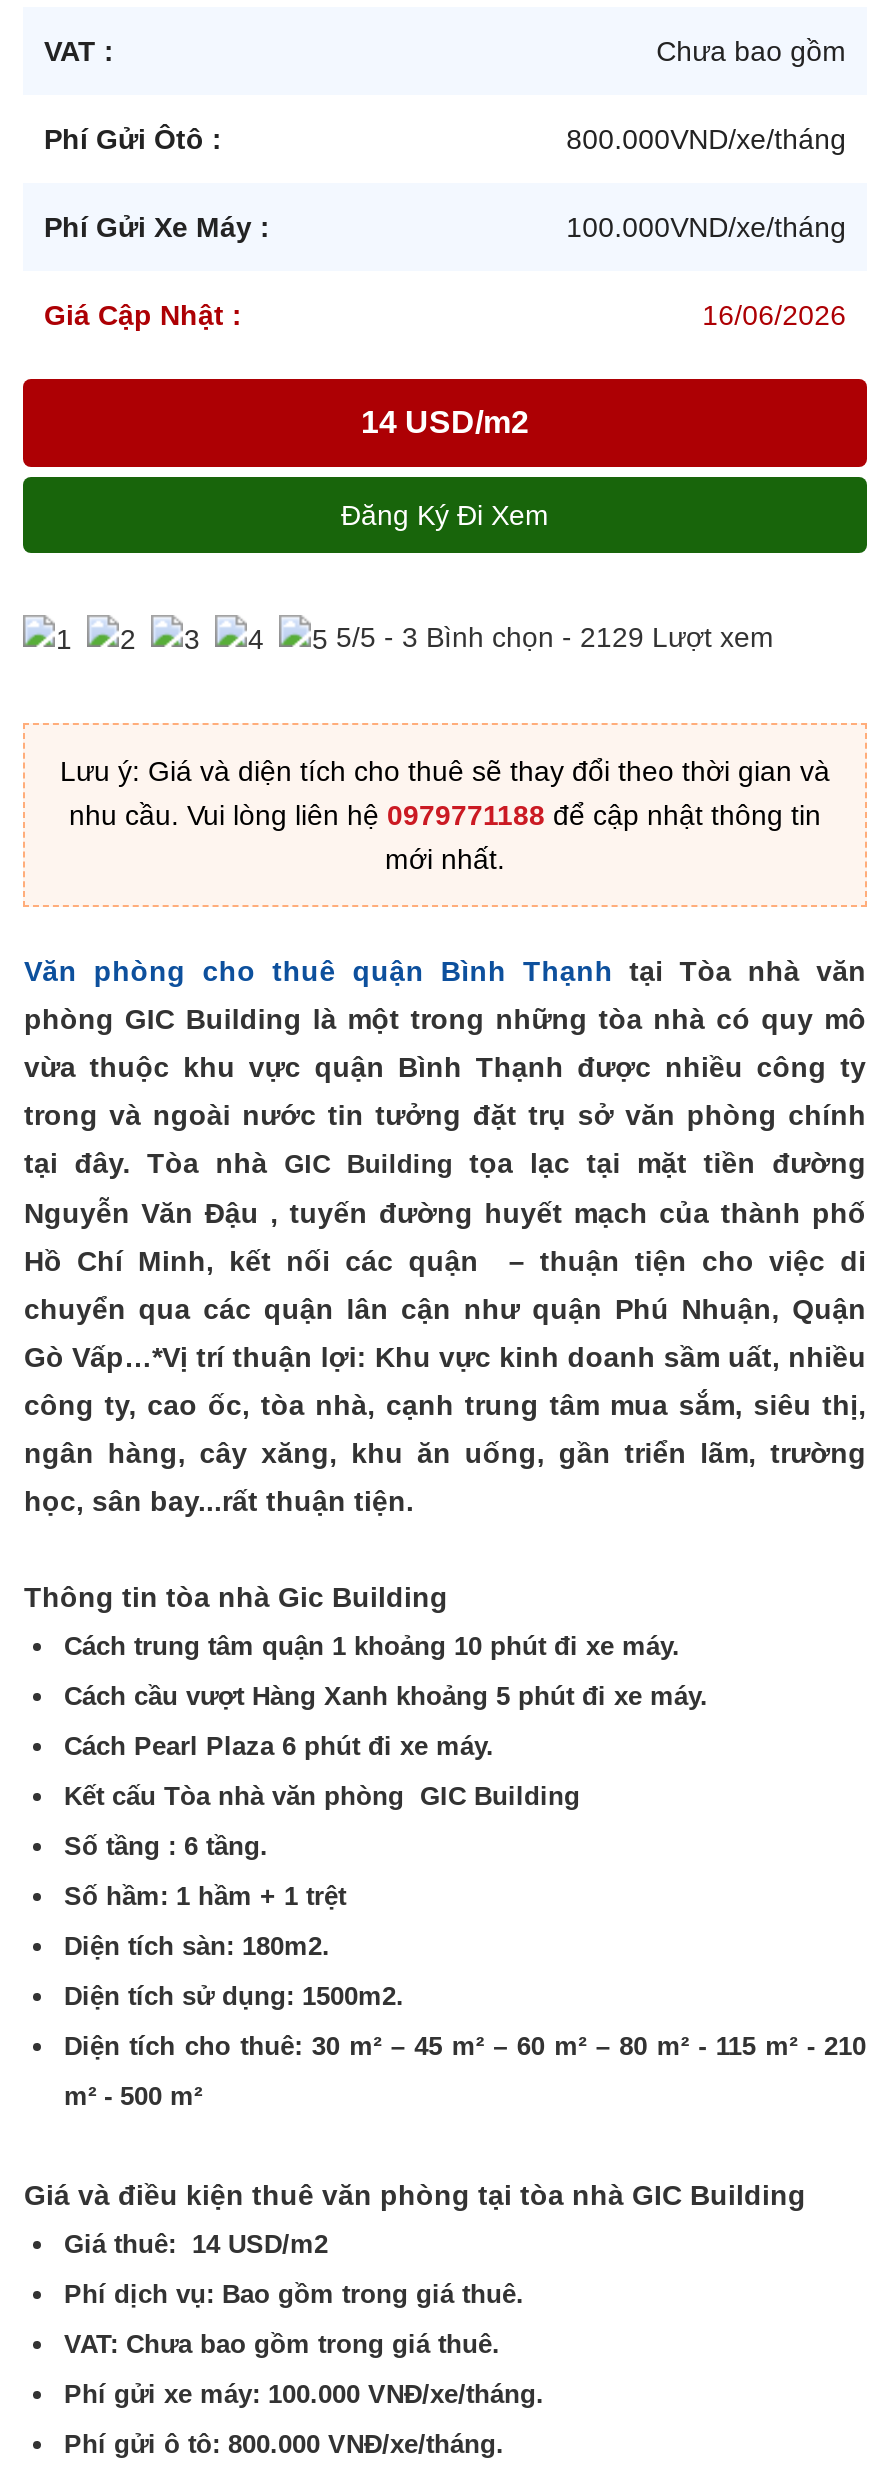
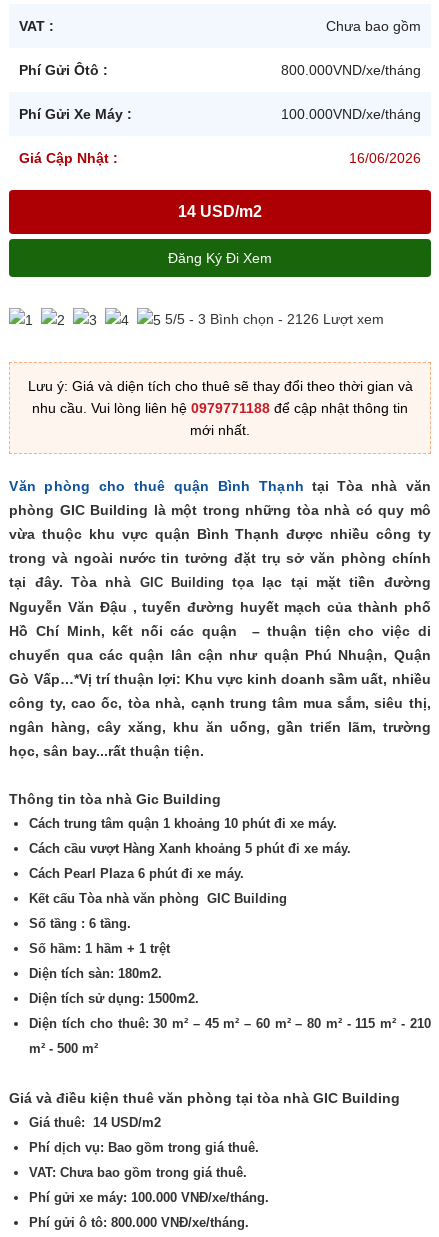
[336,621,774,653] 5/5 - 3 Bình chọn - 2129 Lượt xem -> [165,311,384,327] 5/5 - 3 Bình chọn - 2126 Lượt xem

